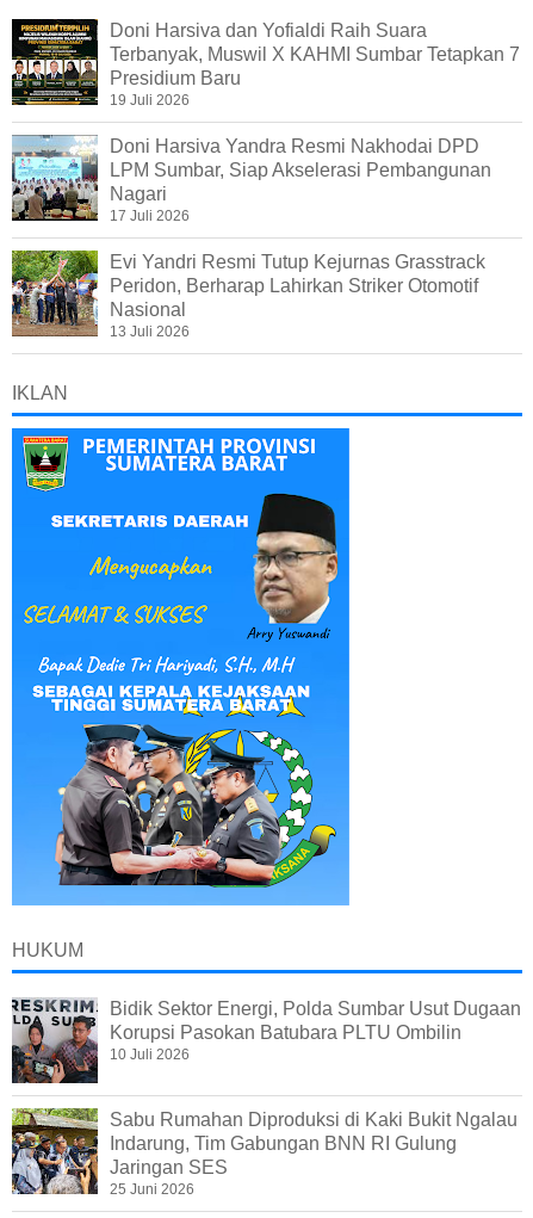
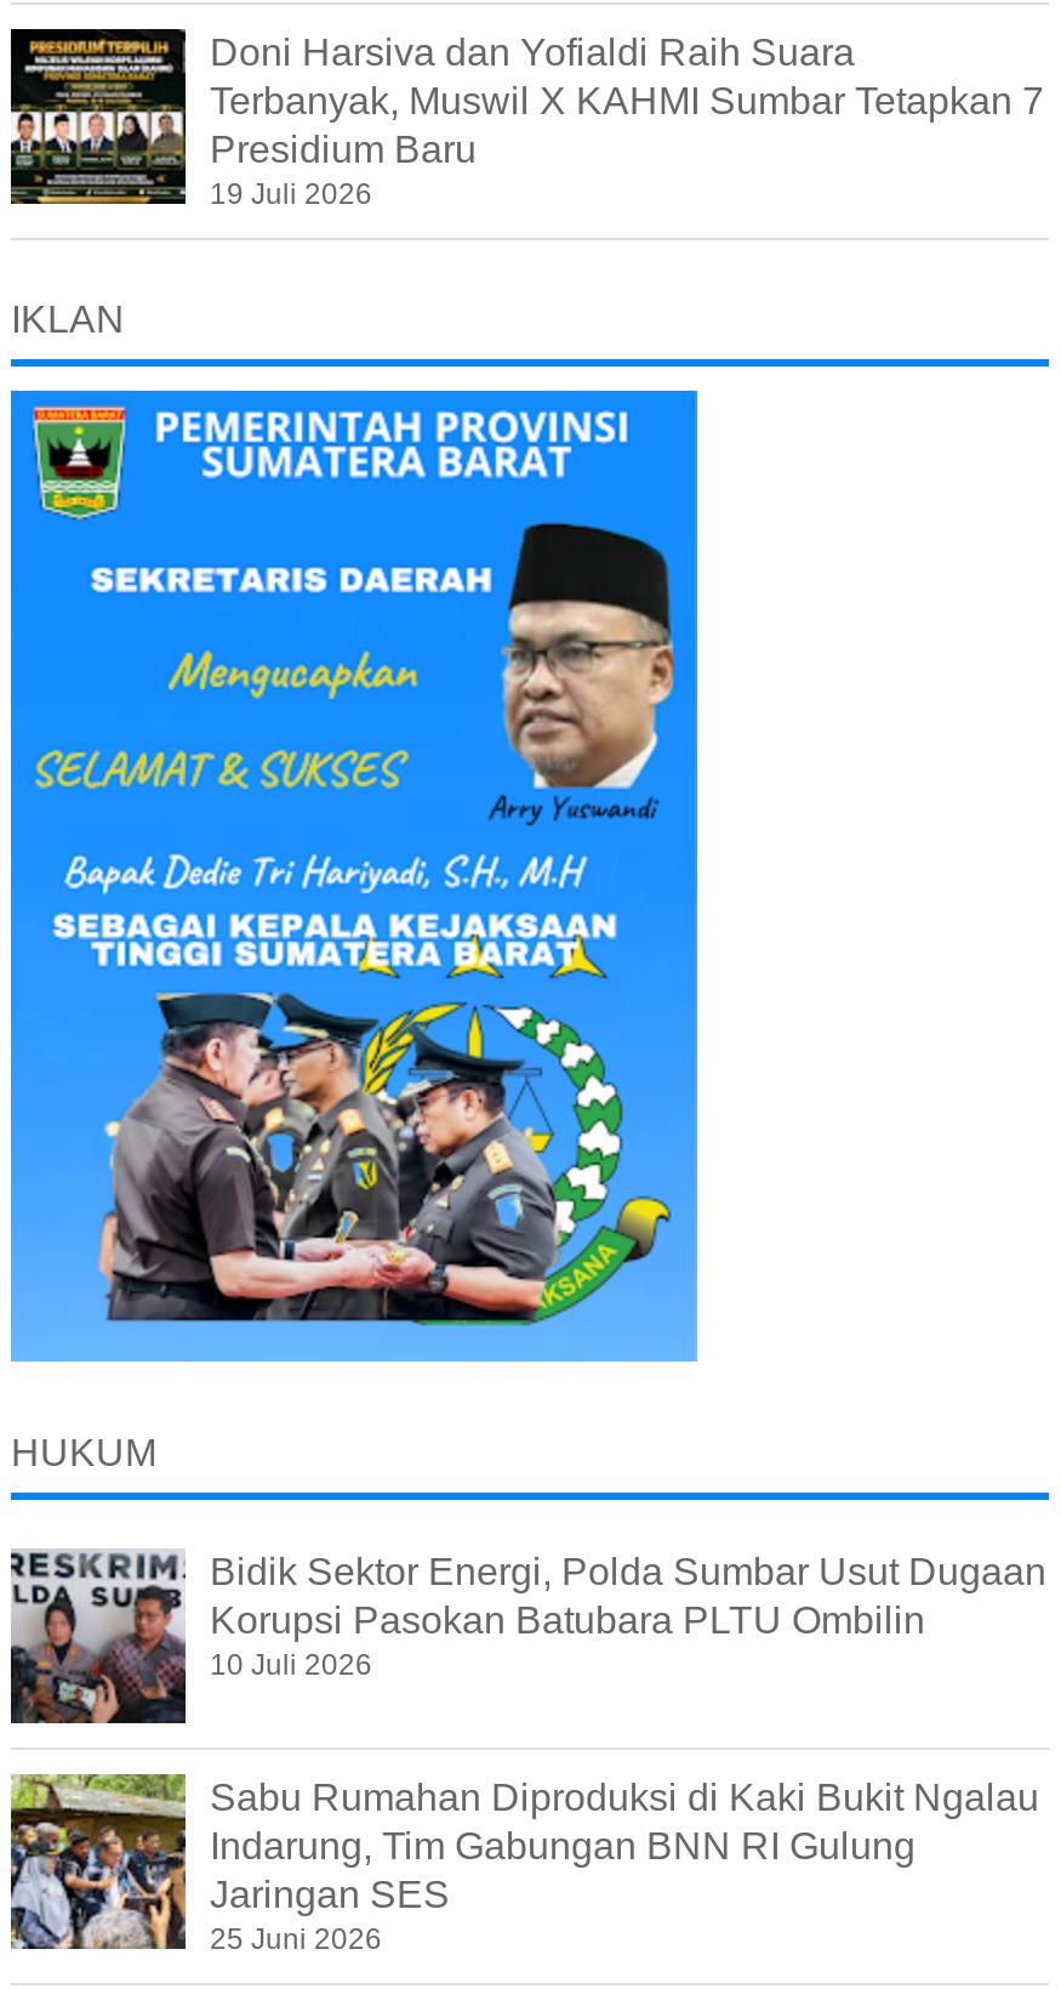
[11,134,491,340] [image] | Doni Harsiva Yandra Resmi Nakhodai DPD | LPM Sumbar, Siap Akselerasi Pembangunan | Nagari | 17 Juli 2026 | Evi Yandri Resmi Tutup Kejurnas Grasstrack | Peridon, Berharap Lahirkan Striker Otomotif | Nasional | 13 Juli 2026 -> none
[11,249,93,338] [image] -> none

